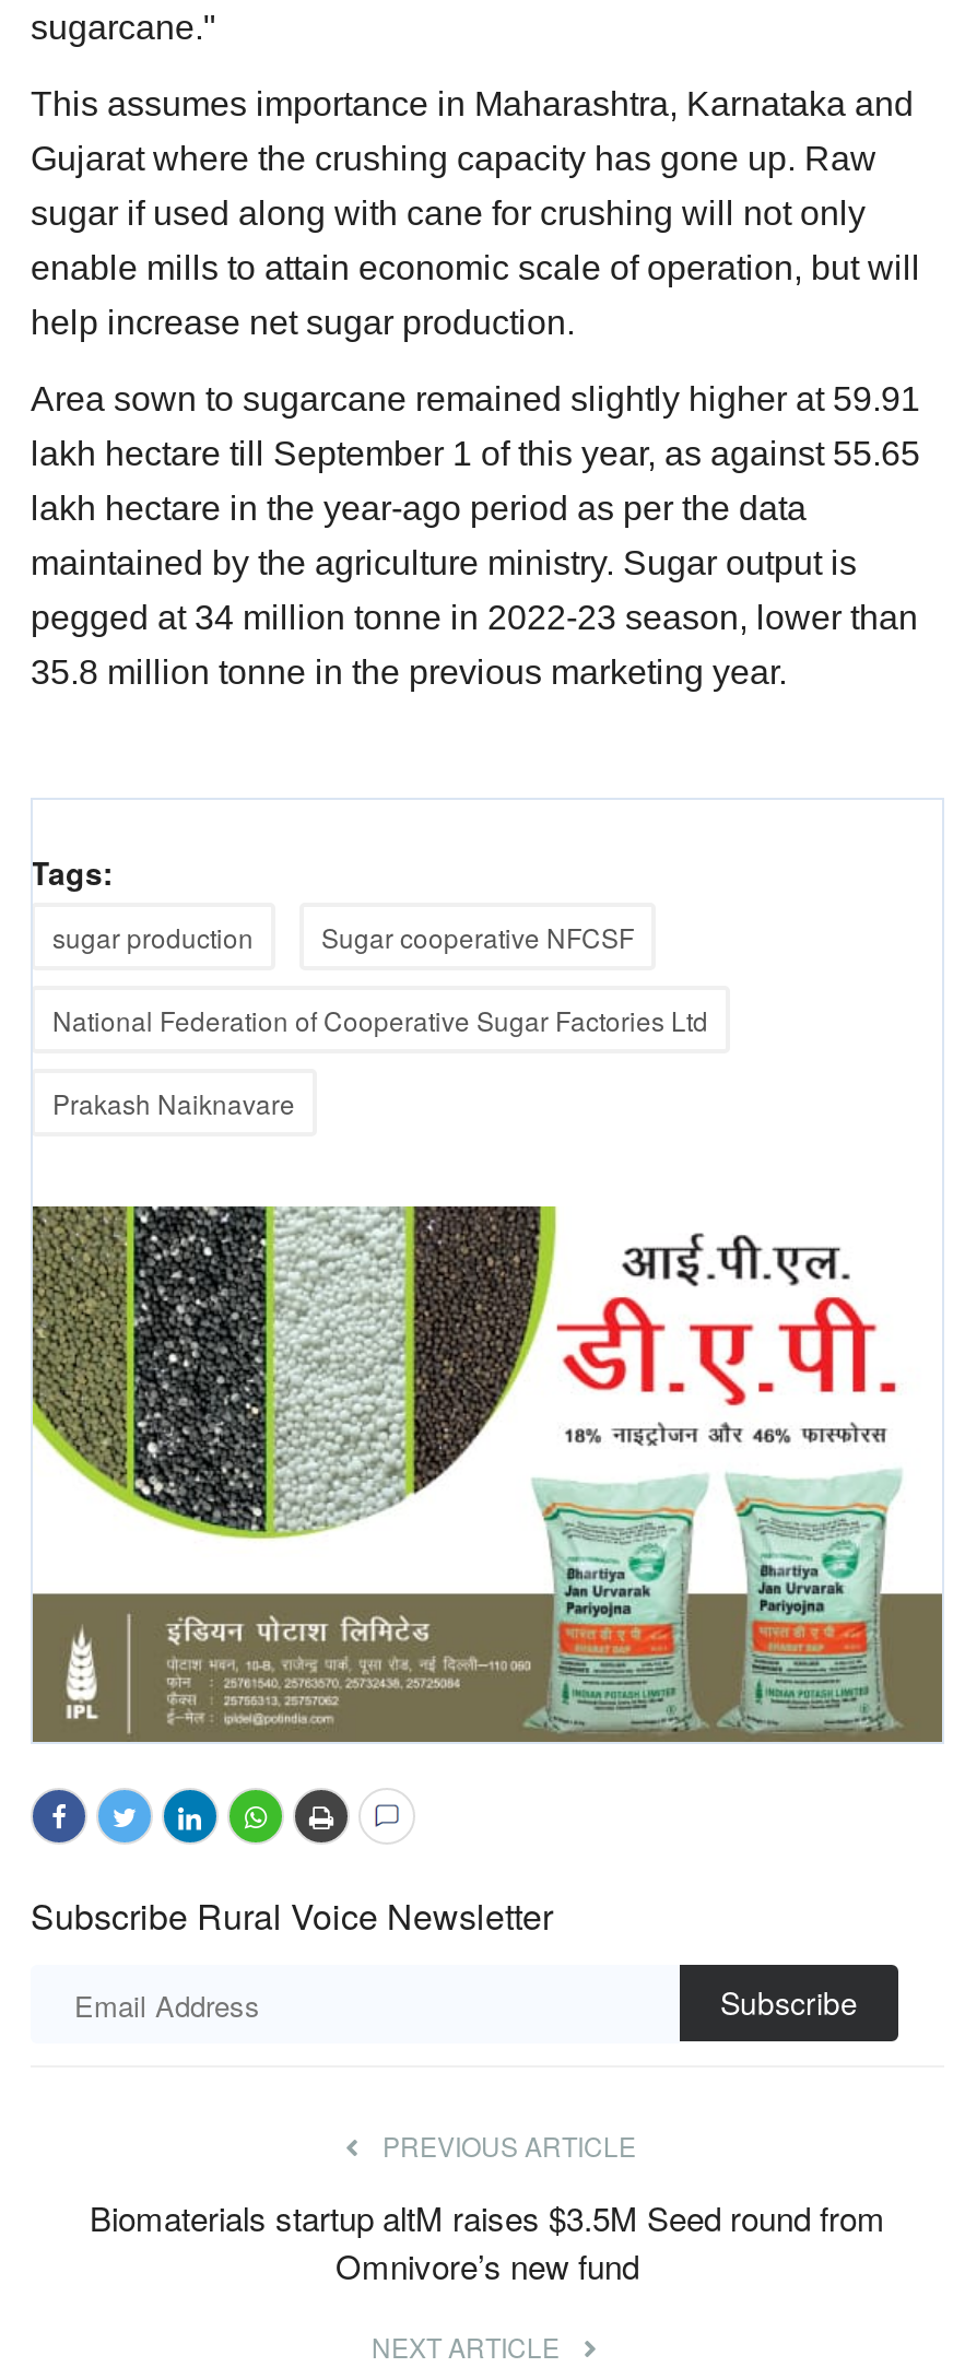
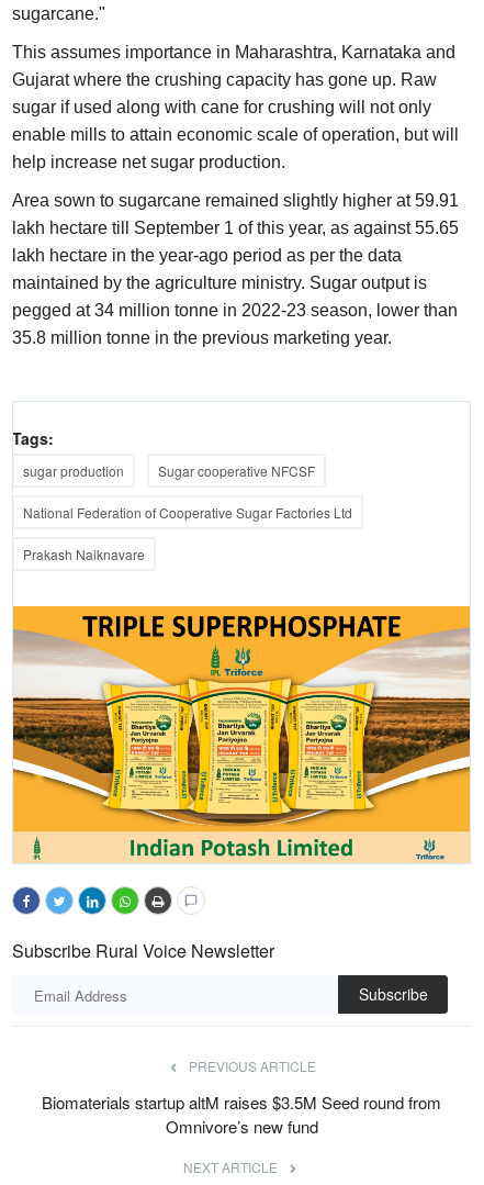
[31,1204,944,1744] [image] -> [12,605,471,863] [image]

